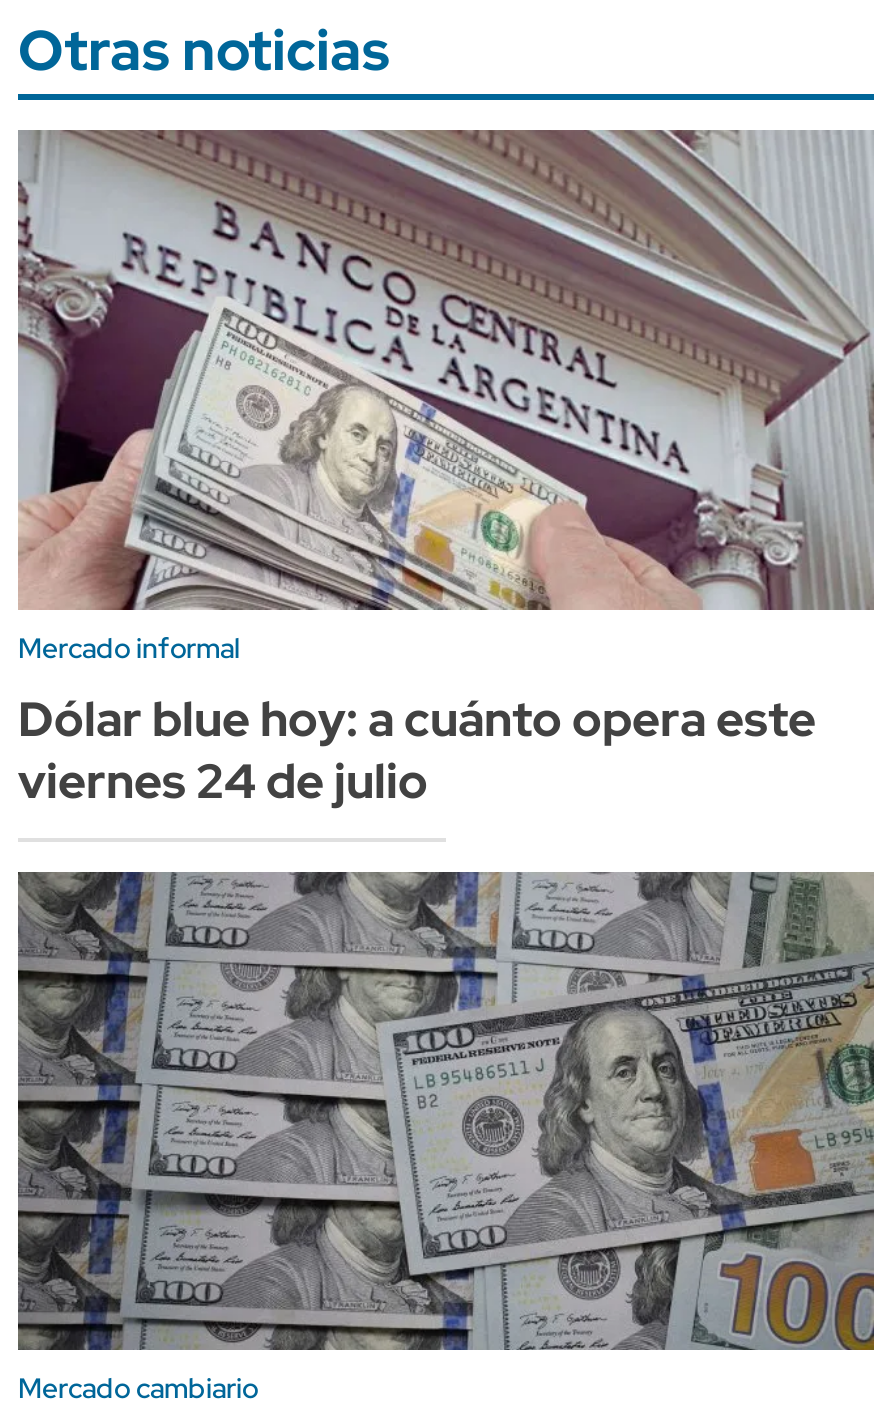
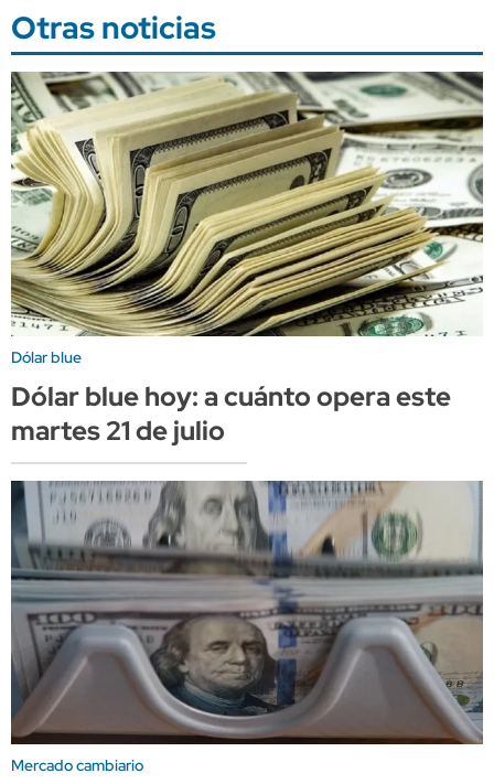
[16,130,876,665] [image] | Mercado informal -> [11,72,484,367] [image] | Dólar blue
[18,749,428,811] viernes 24 de julio -> [11,413,225,447] martes 21 de julio
[16,872,874,1352] [image] -> [10,481,483,745] [image]

